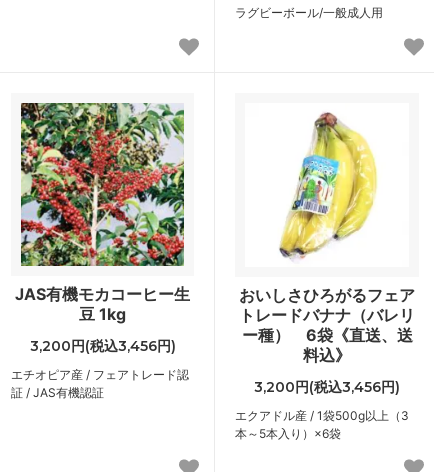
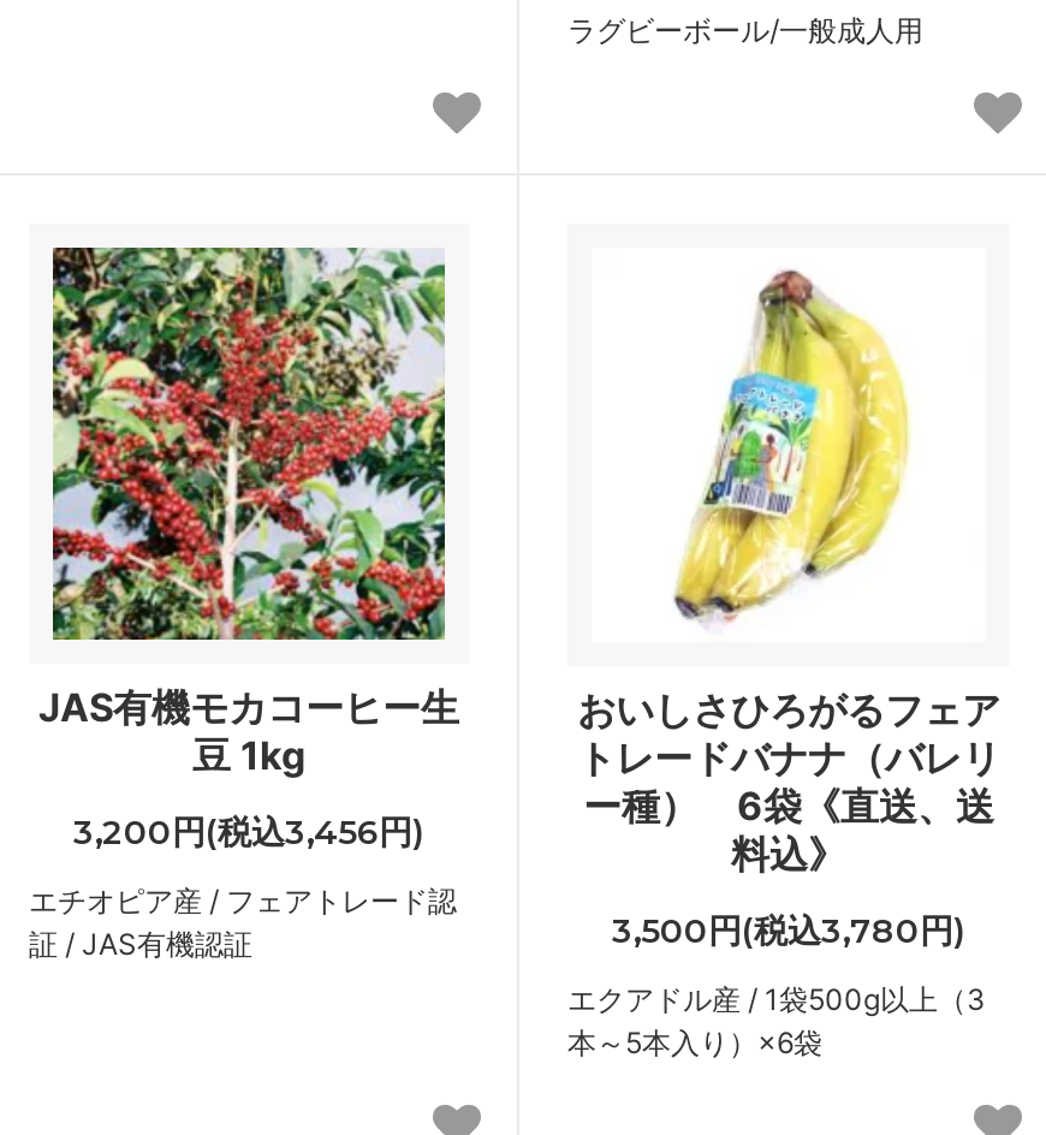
[254,378,400,396] 3,200円(税込3,456円) -> [612,908,965,952] 3,500円(税込3,780円)

